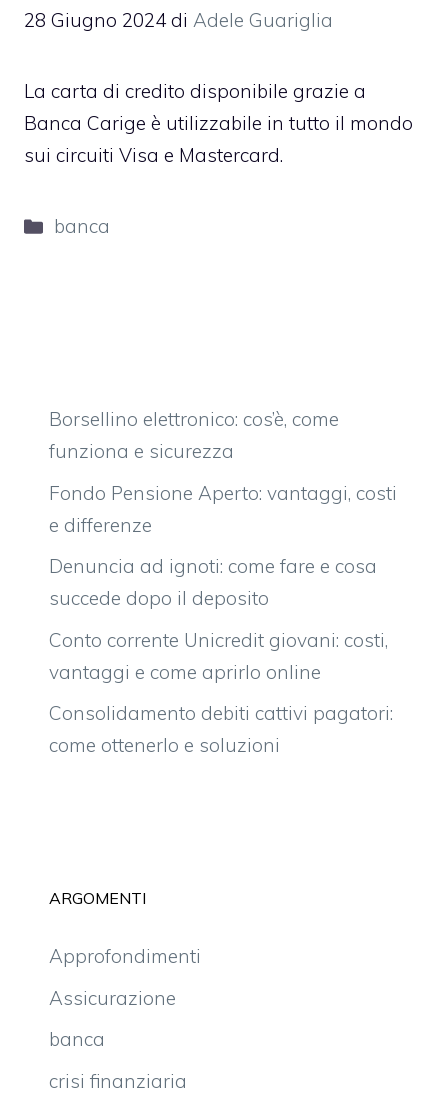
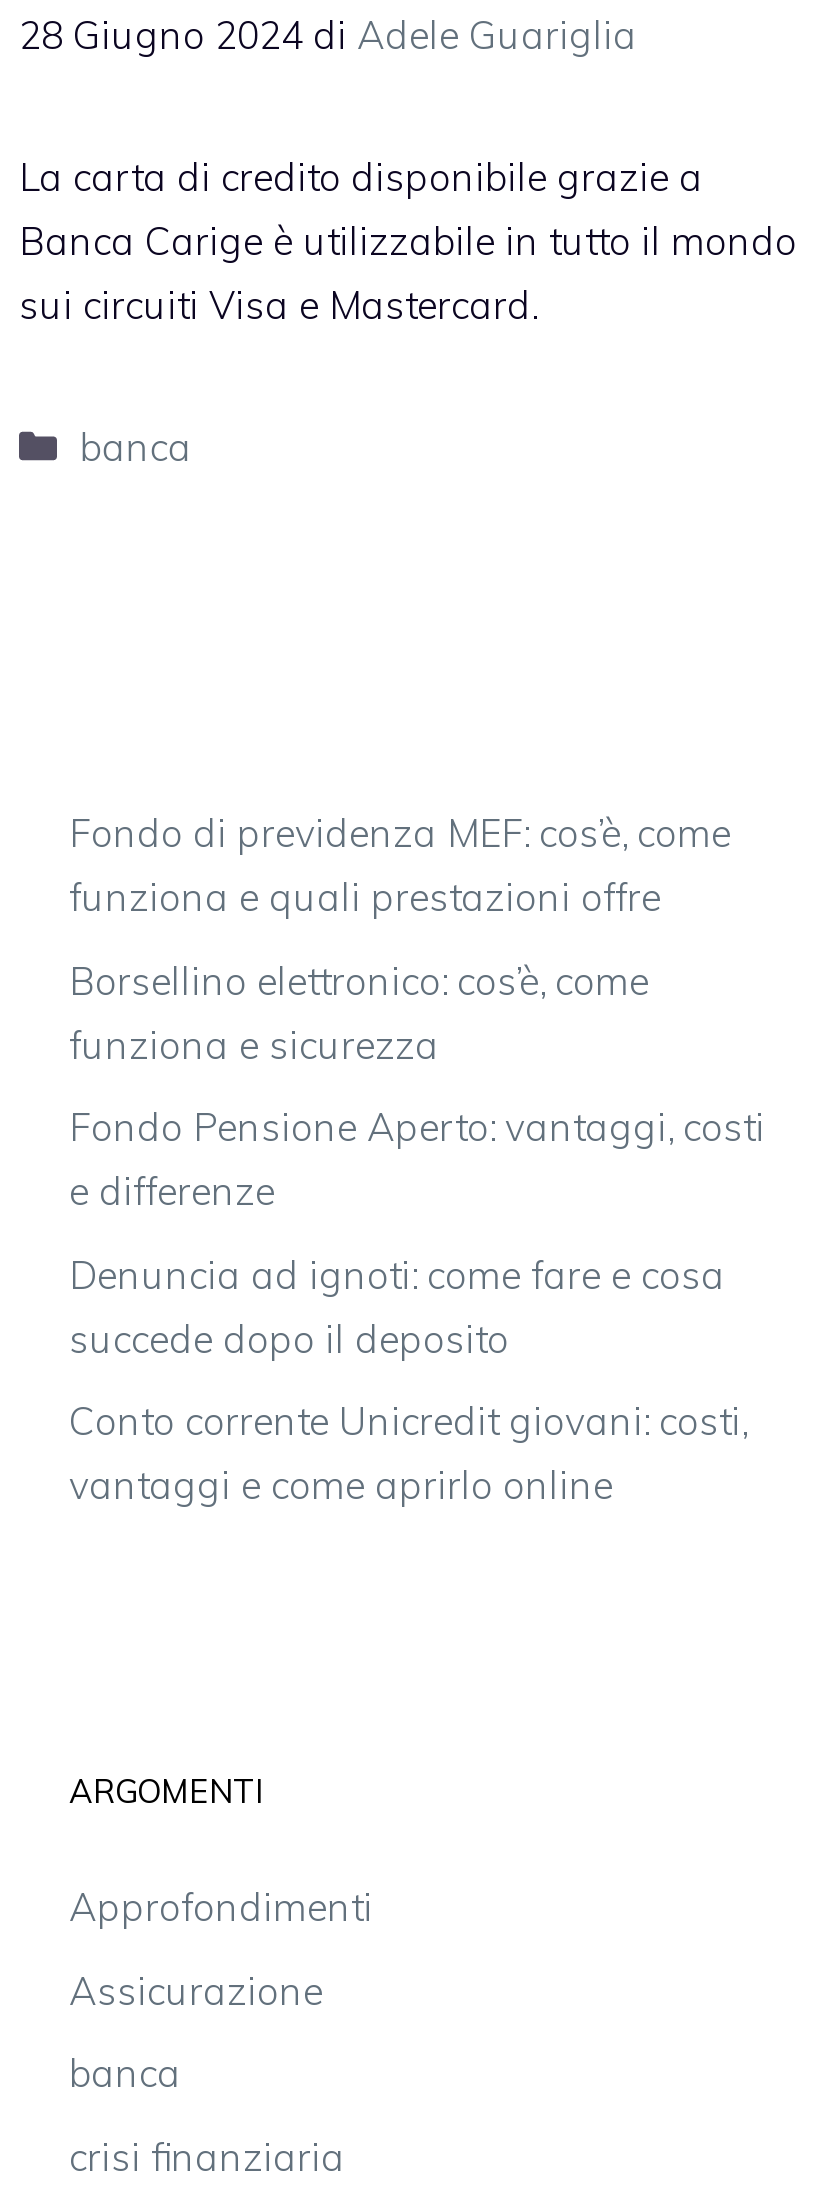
none -> [69,809,731,921] Fondo di previdenza MEF: cos’è, come | funziona e quali prestazioni offre
moved [49,407,397,684] -> [69,956,765,1509]: Borsellino elettronico: cos’è, come | funziona e sicurezza | Fondo Pensione Aperto: vantaggi, costi | e differenze | Denuncia ad ignoti: come fare e cosa | succede dopo il deposito | Conto corrente Unicredit giovani: costi, | vantaggi e come aprirlo online
[49,701,393,757] Consolidamento debiti cattivi pagatori: | come ottenerlo e soluzioni -> none

